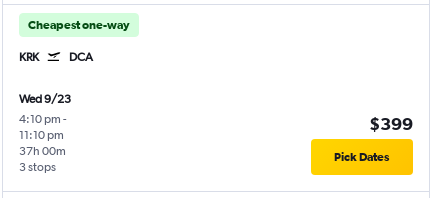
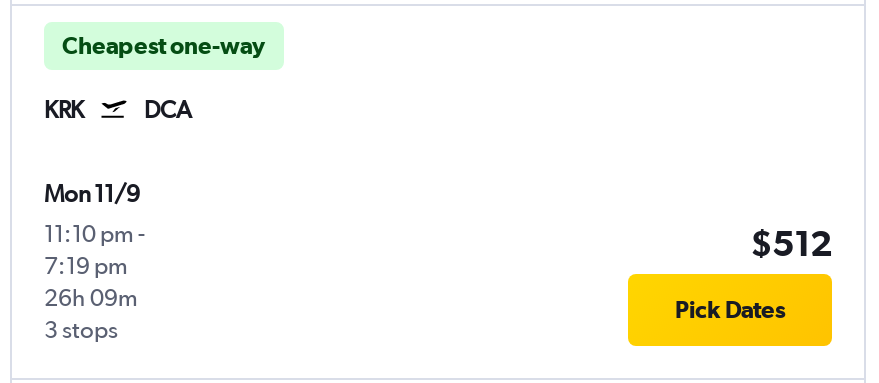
[19,92,71,142] Wed 9/23 | 4:10 pm - | 11:10 pm -> [44,181,146,281] Mon 11/9 | 11:10 pm - | 7:19 pm
[369,113,413,133] $399 -> [750,223,832,263] $512
[19,144,66,158] 37h 00m -> [44,285,138,313] 26h 09m

